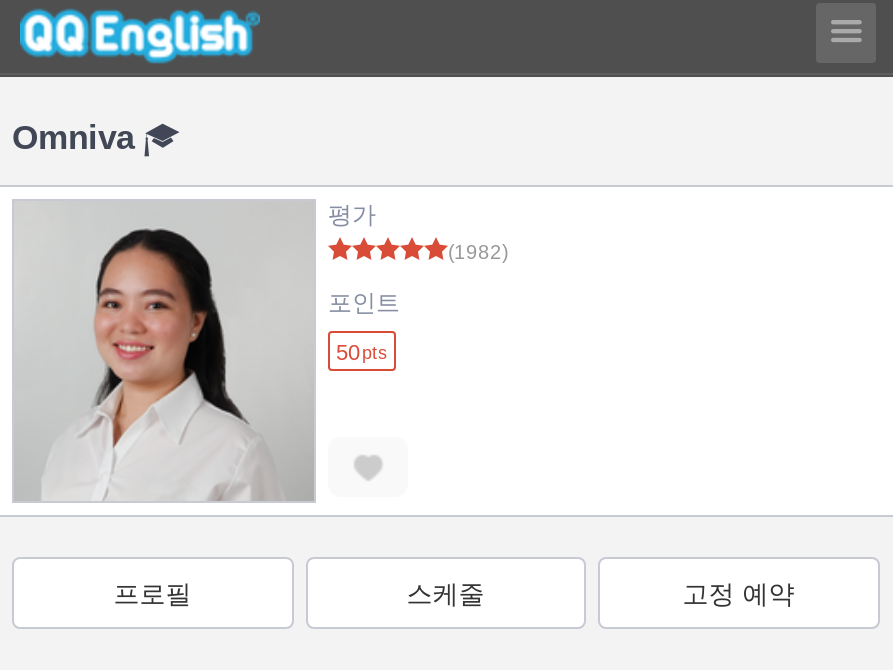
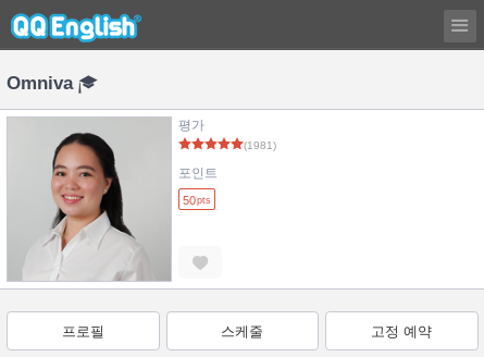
[448,241,508,263] (1982) -> [244,139,276,151] (1981)

